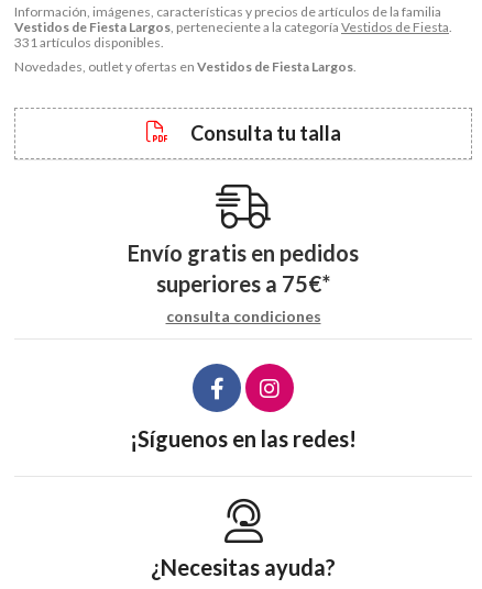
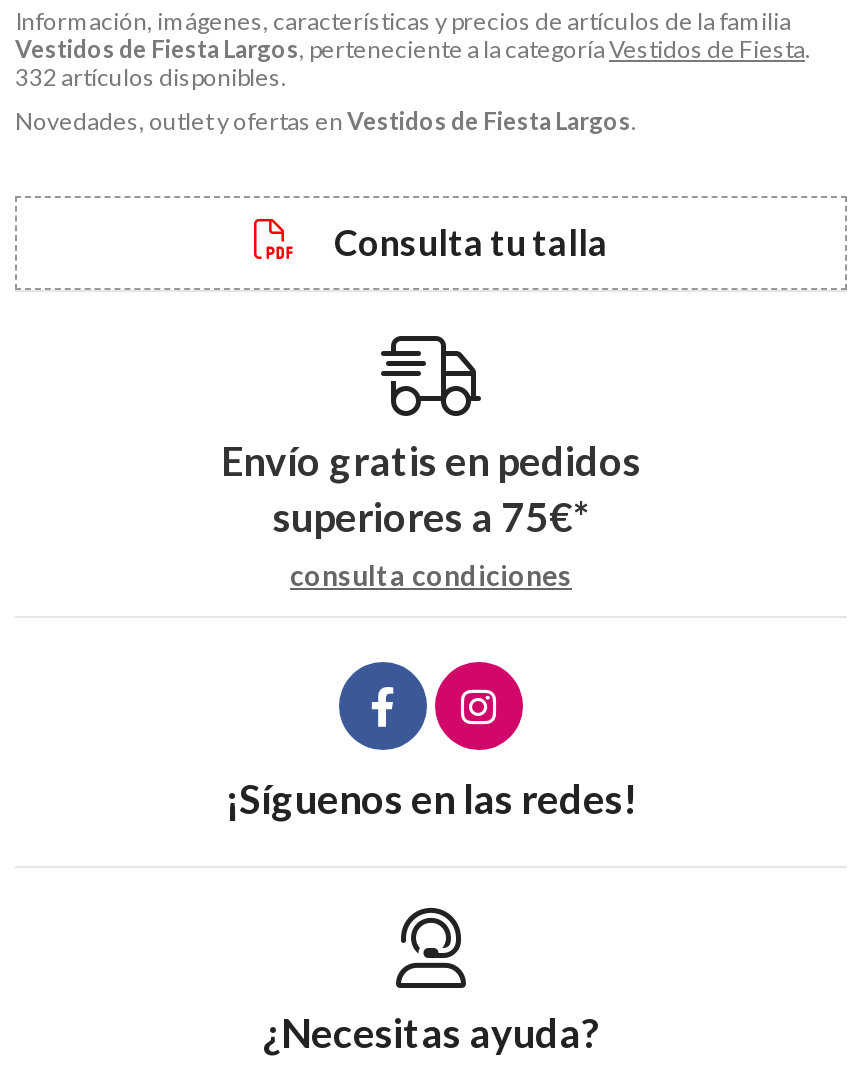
[14,34,164,50] 331 artículos disponibles. -> [15,61,287,91] 332 artículos disponibles.

